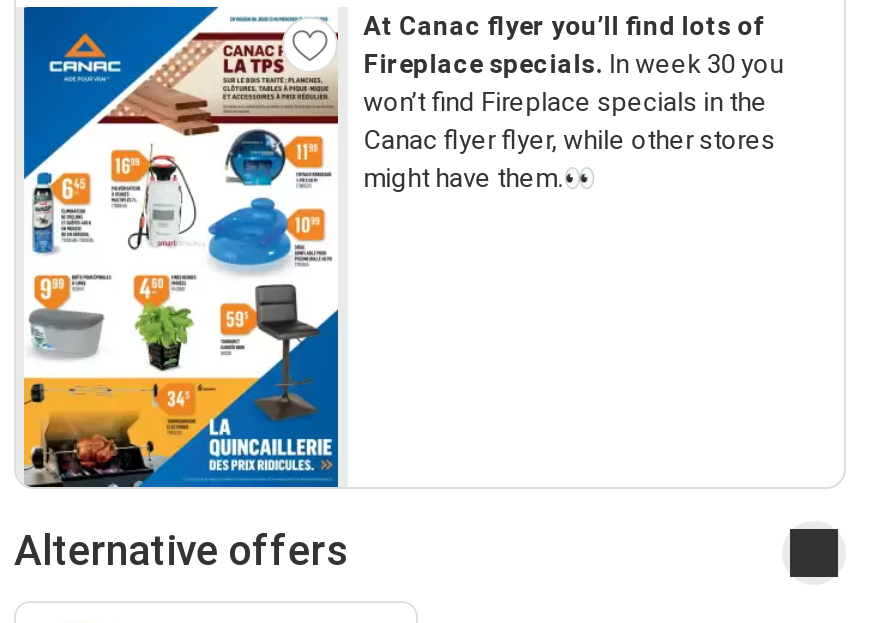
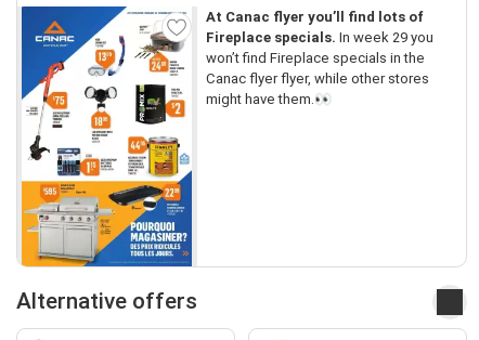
[24,31,783,489] [image] | Fireplace specials. In week 30 you -> [21,8,433,267] [image] | Fireplace specials. In week 29 you

